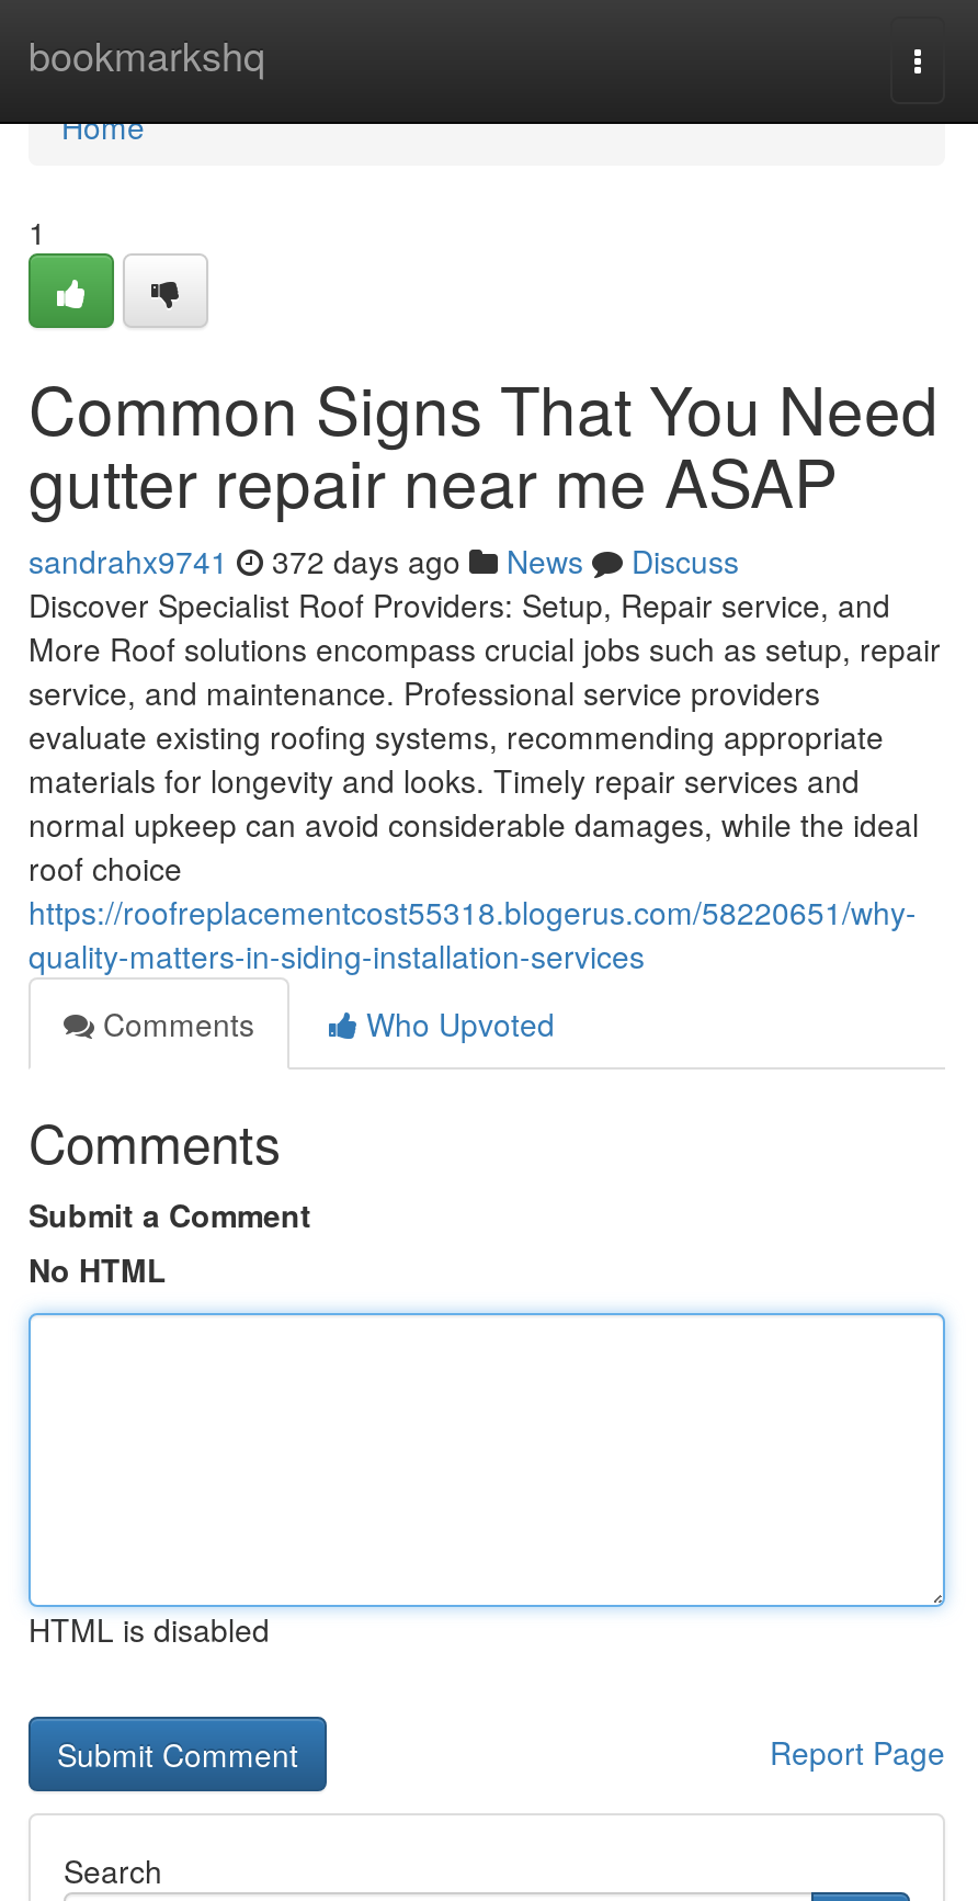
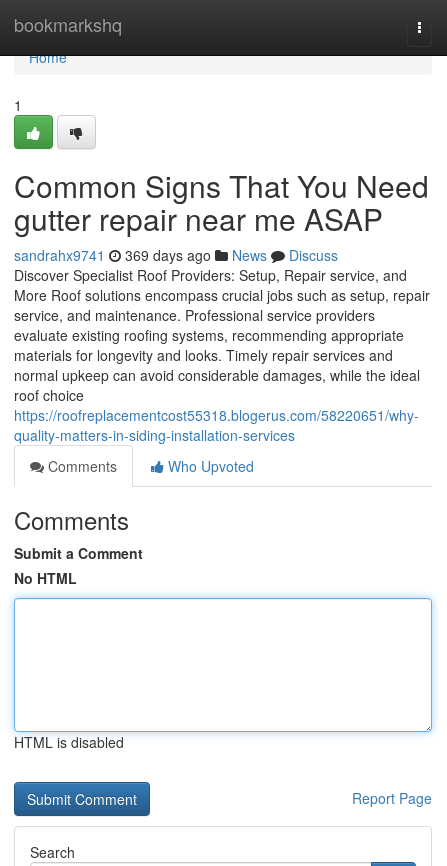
[29,539,739,582] sandrahx9741 372 days ago News Discuss -> [14,245,338,265] sandrahx9741 369 days ago News Discuss

